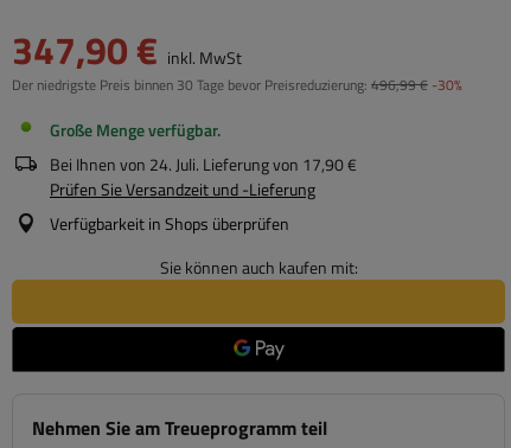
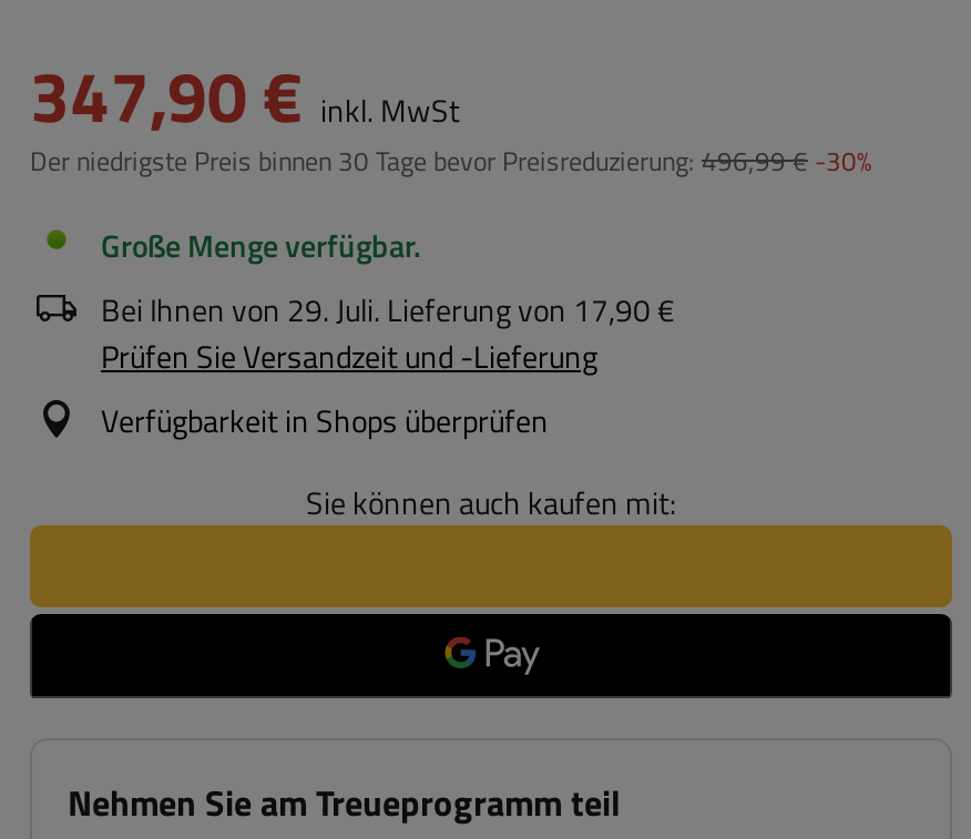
[50,152,357,177] Bei Ihnen von 24. Juli. Lieferung von 17,90 € -> [101,286,675,332] Bei Ihnen von 29. Juli. Lieferung von 17,90 €

